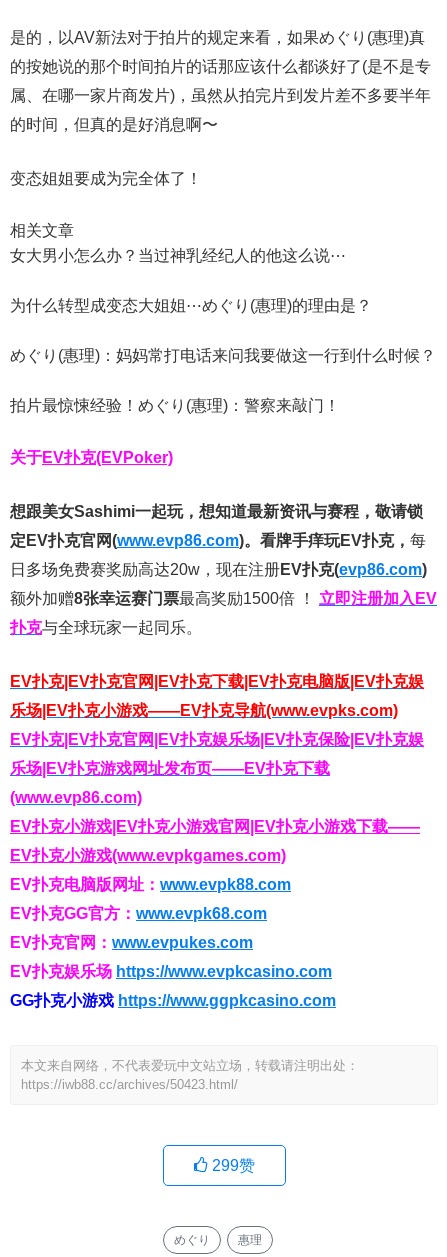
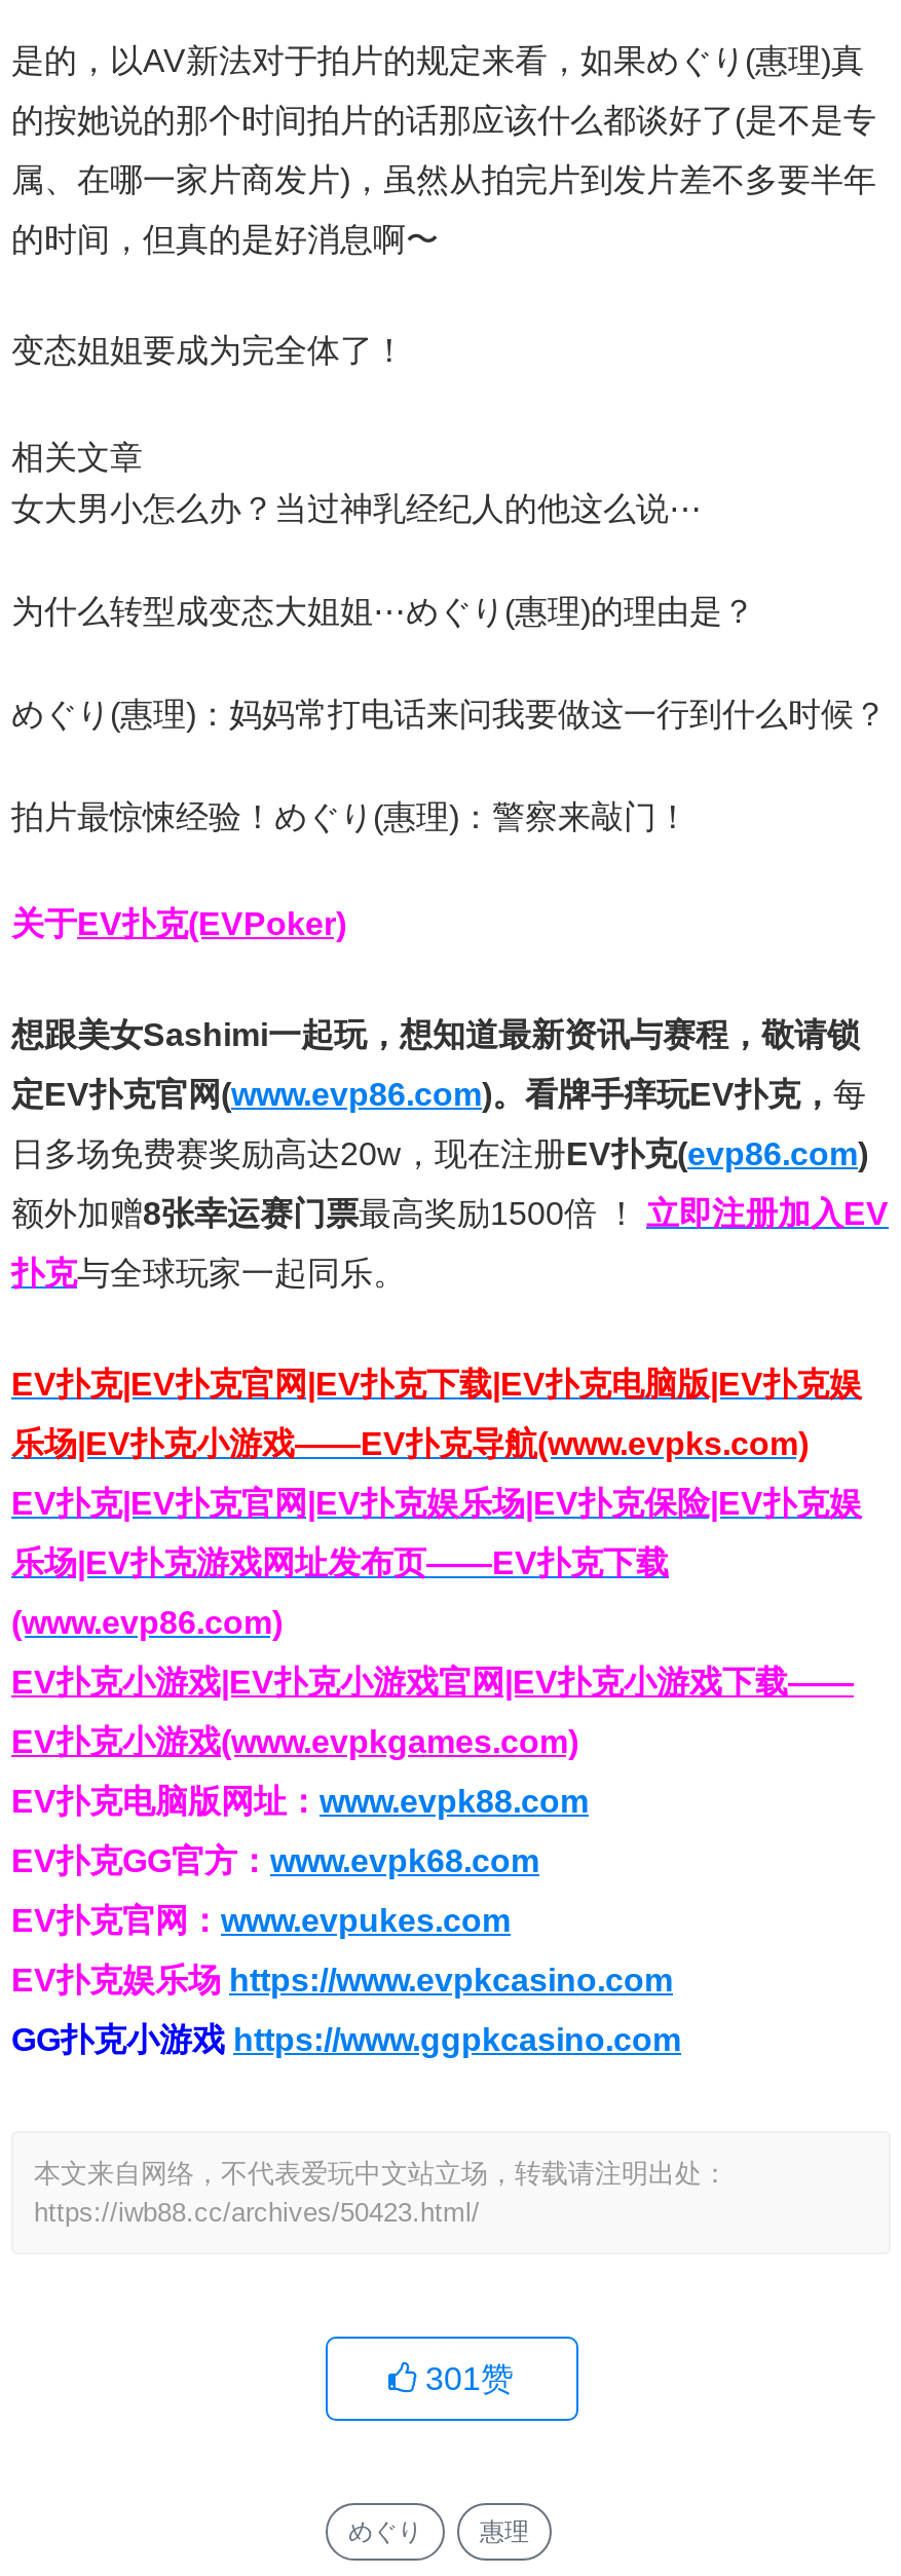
[207,1157,254,1174] 299赞 -> [417,2361,514,2396] 301赞

